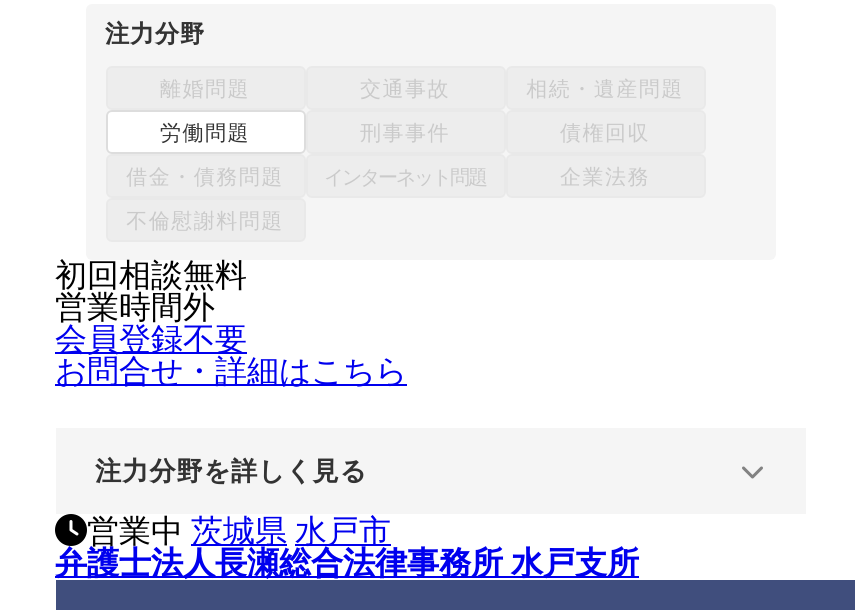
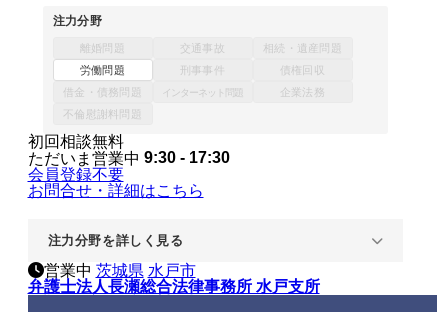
[55,290,215,324] 営業時間外 -> [27,149,229,167] ただいま営業中9:30 - 17:30

